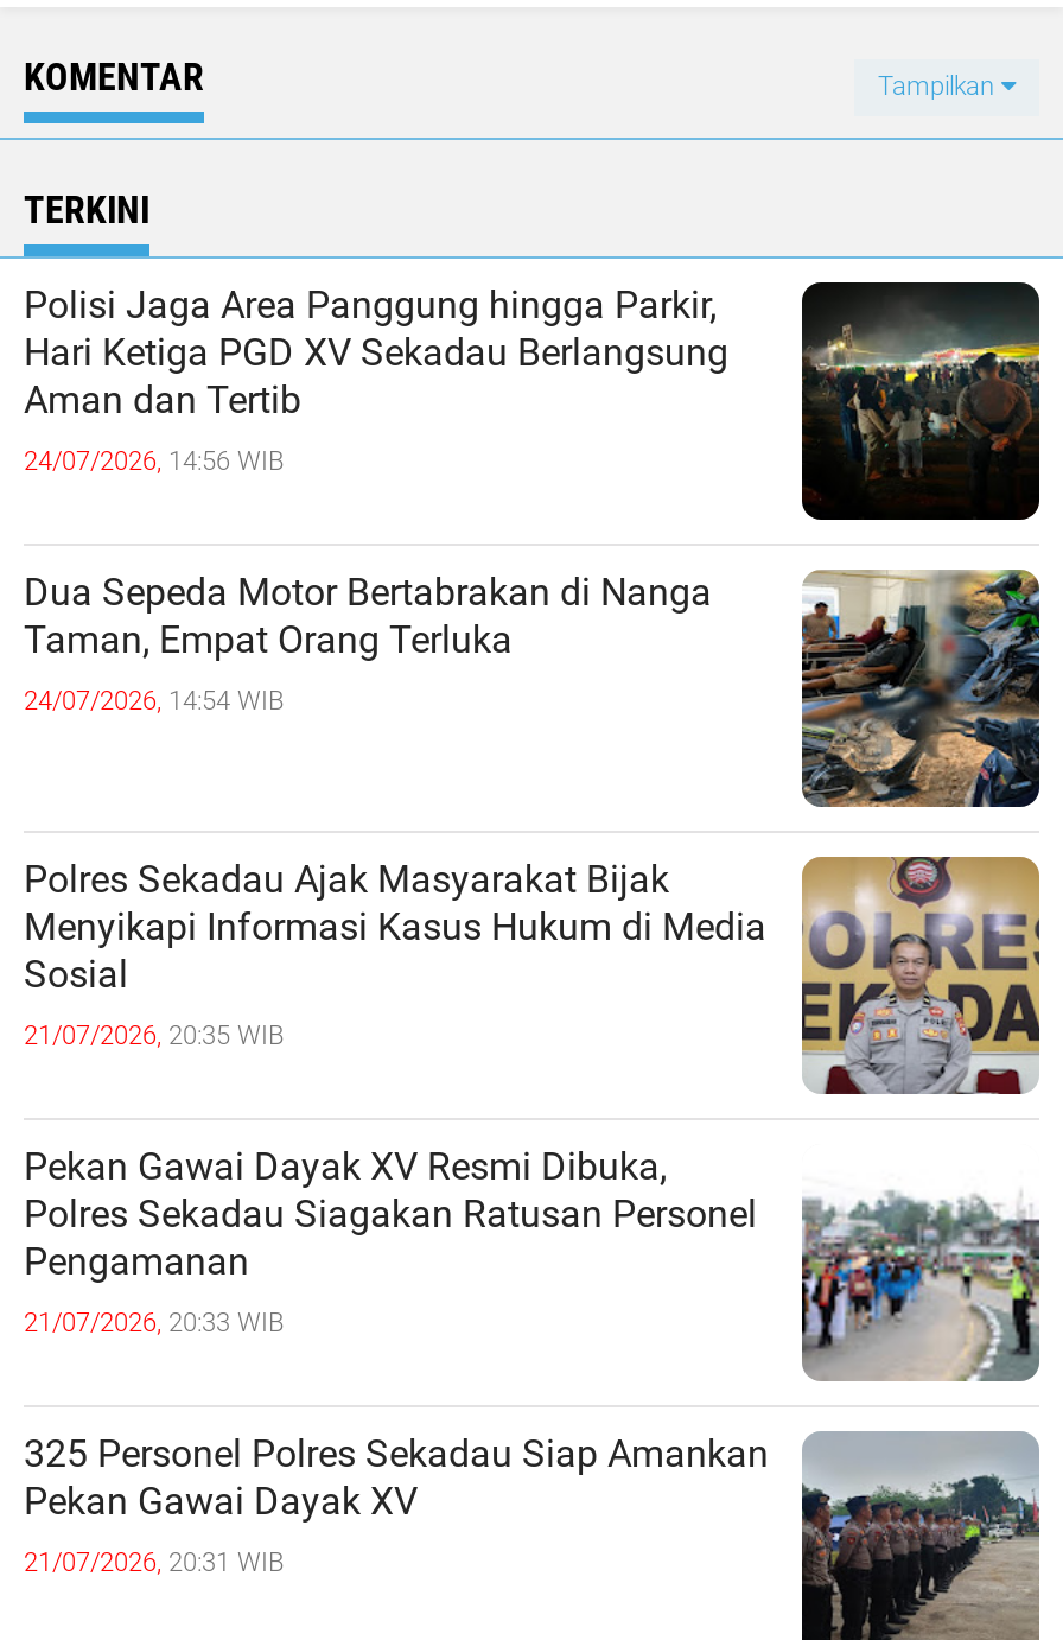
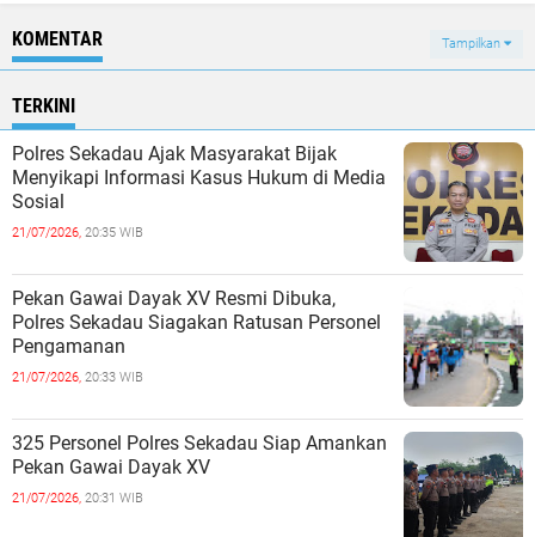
[24,280,1042,718] [image] | Polisi Jaga Area Panggung hingga Parkir, | Hari Ketiga PGD XV Sekadau Berlangsung | Aman dan Tertib | 24/07/2026, 14:56 WIB | Dua Sepeda Motor Bertabrakan di Nanga | Taman, Empat Orang Terluka | 24/07/2026, 14:54 WIB -> none
[800,567,1042,809] [image] -> none

